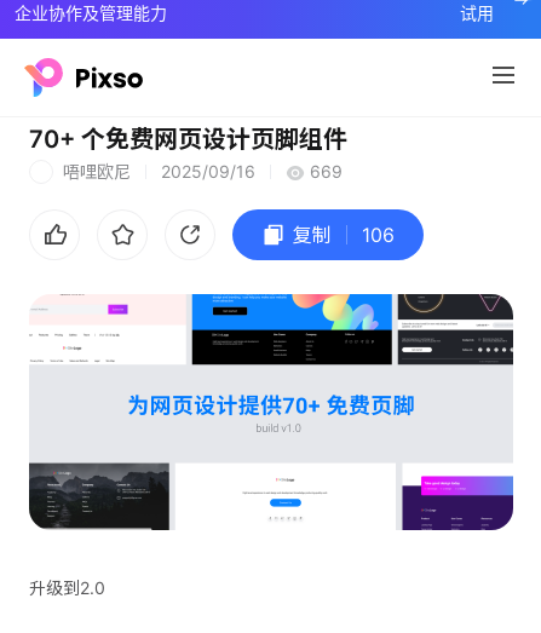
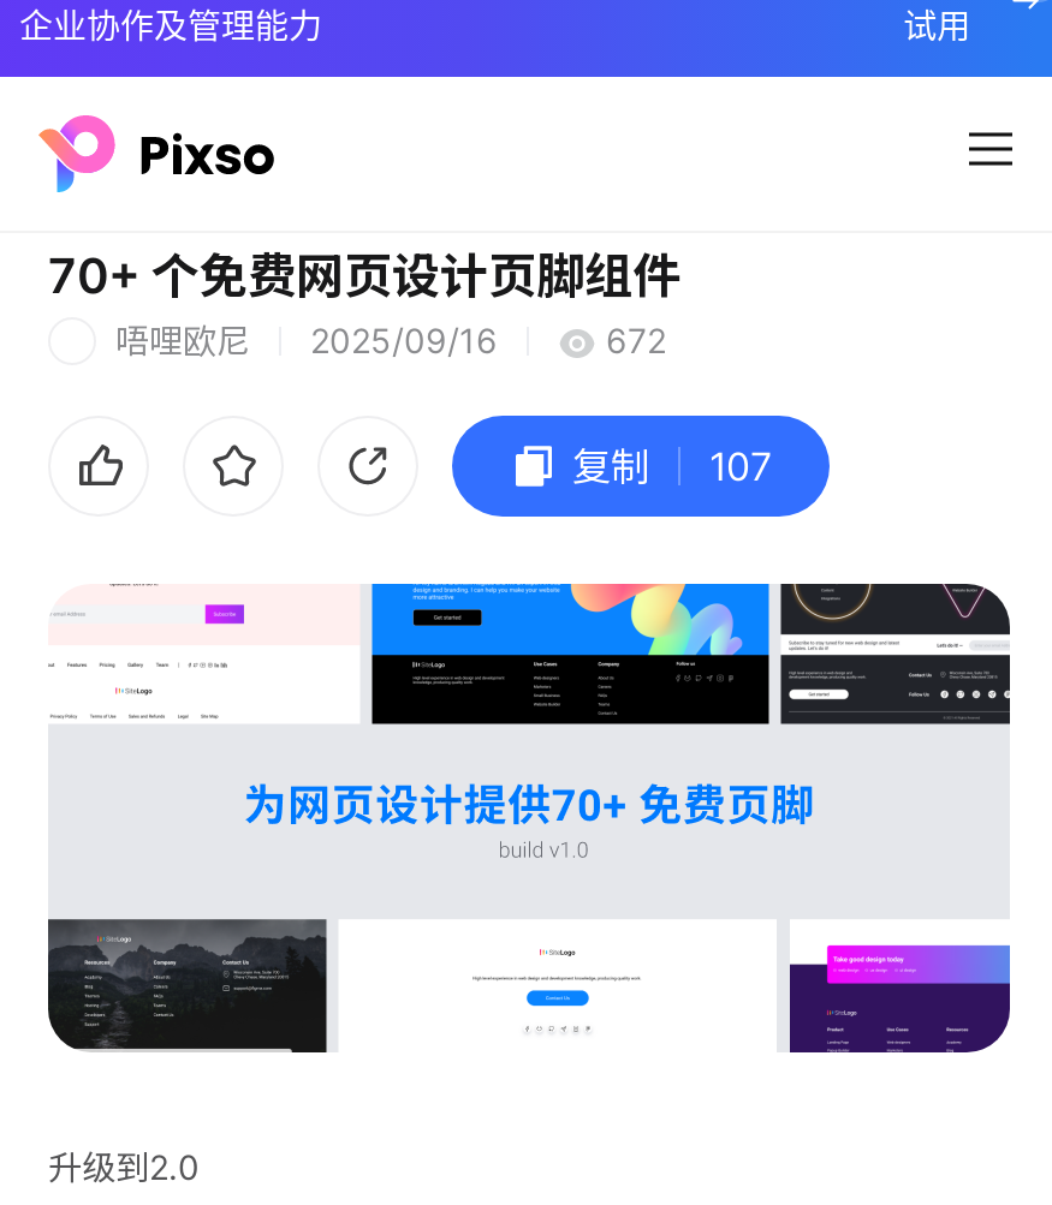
[310,161,343,182] 669 -> [606,320,666,360] 672
[293,223,395,247] 复制 106 -> [572,442,772,490] 复制 107

